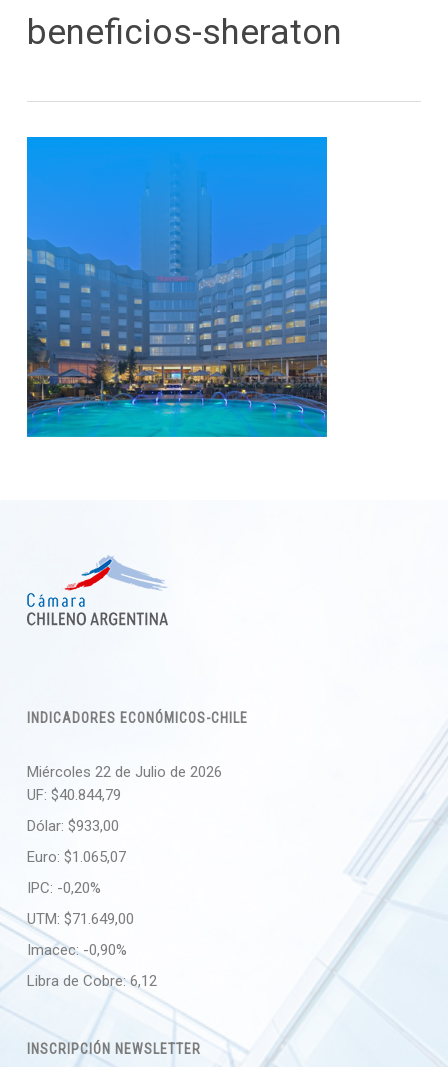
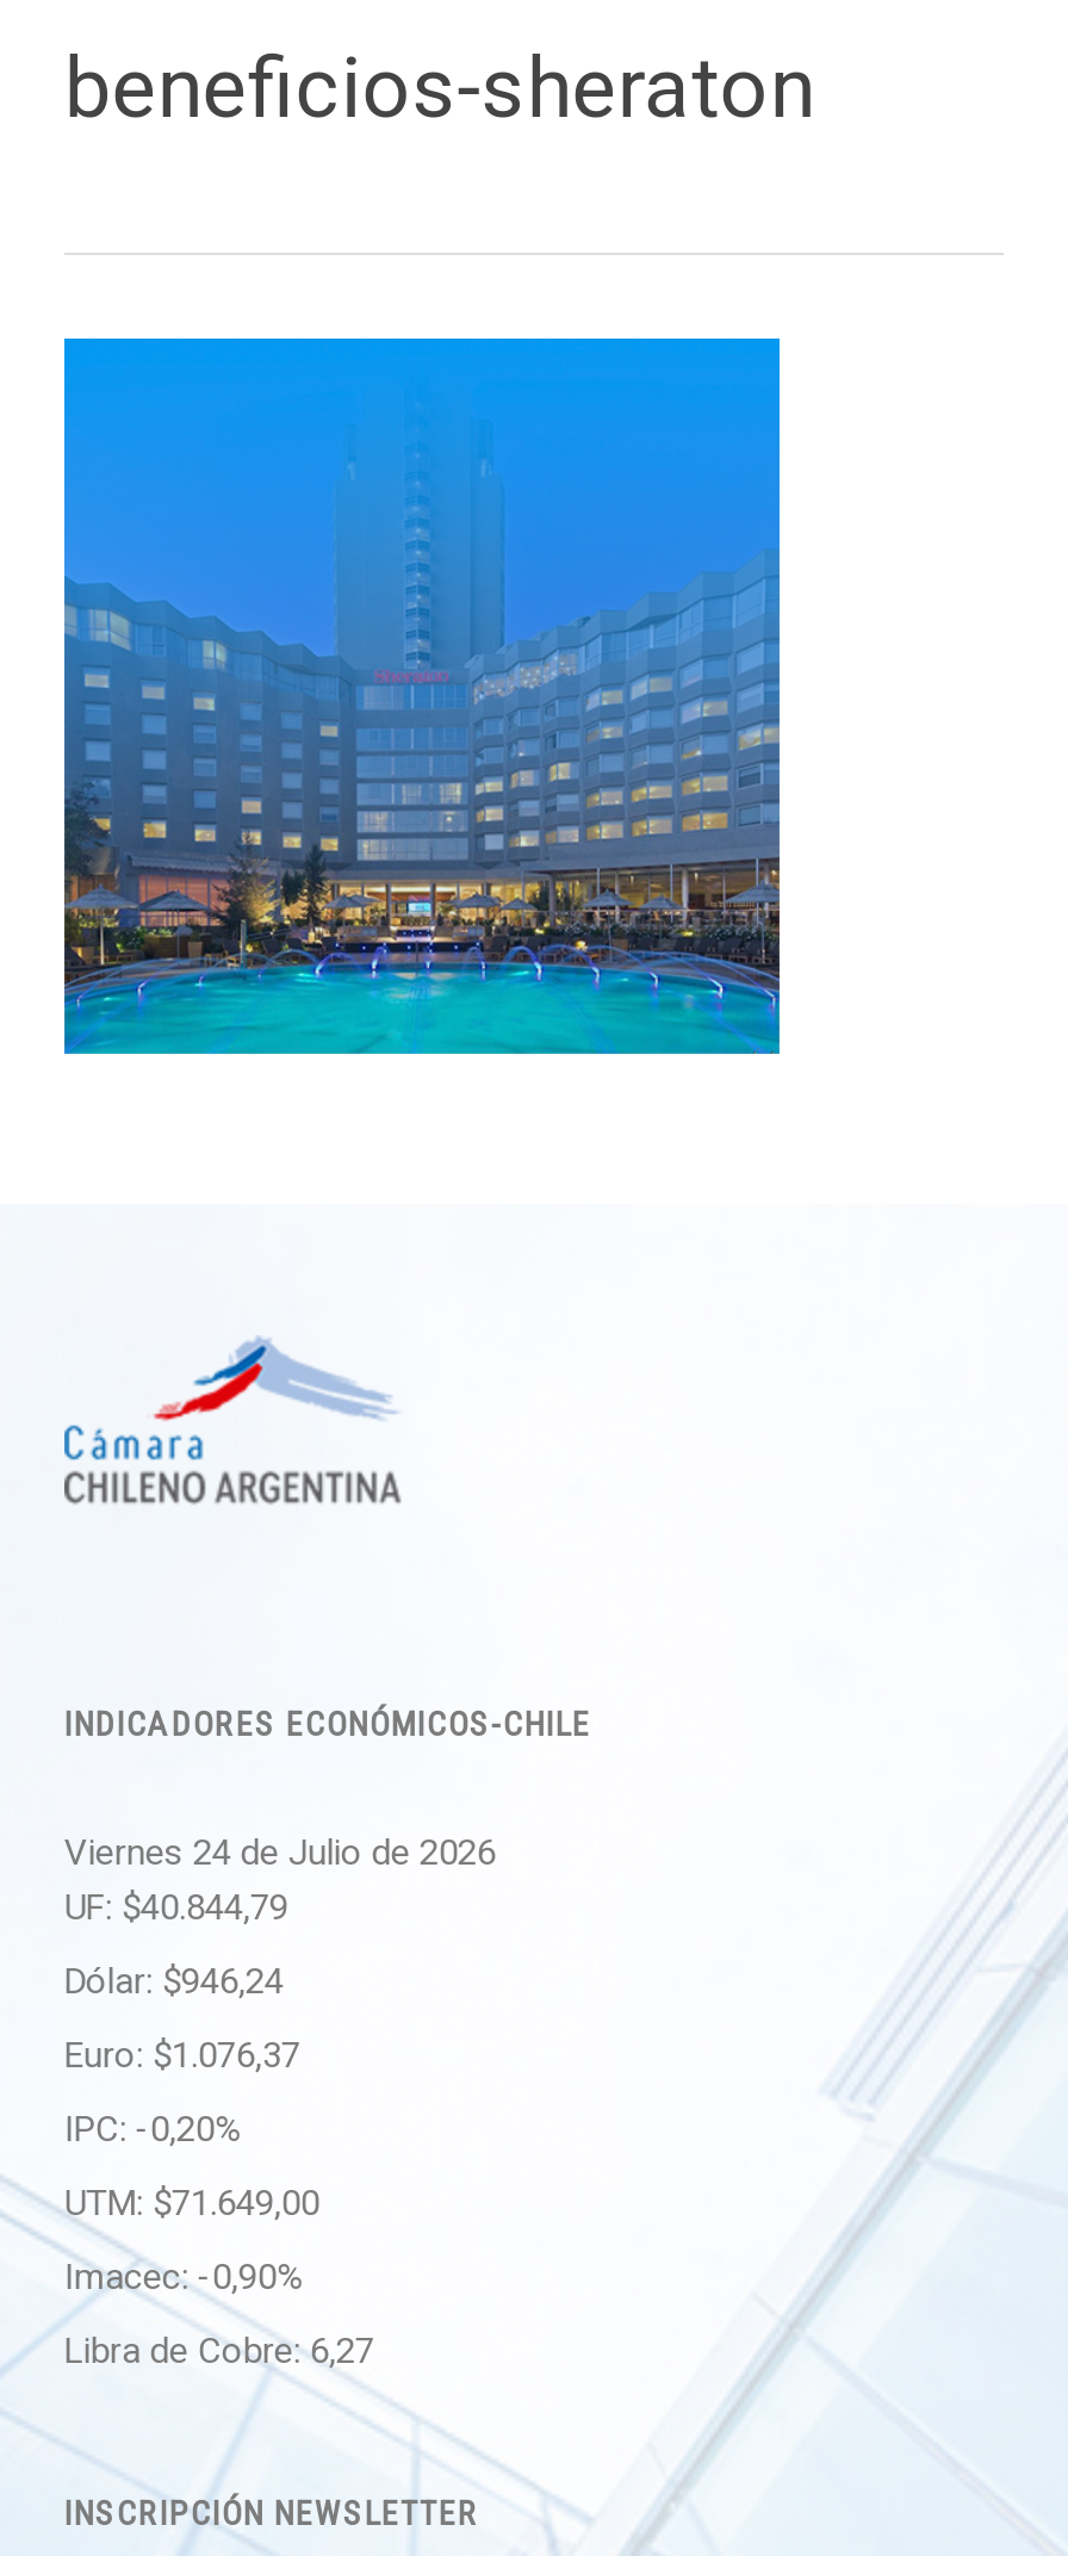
[27,763,222,781] Miércoles 22 de Julio de 2026 -> [64,1831,496,1874] Viernes 24 de Julio de 2026
[27,817,119,835] Dólar: $933,00 -> [64,1960,283,2003] Dólar: $946,24
[27,848,126,866] Euro: $1.065,07 -> [64,2034,300,2077] Euro: $1.076,37
[27,972,157,990] Libra de Cobre: 6,12 -> [64,2329,374,2372] Libra de Cobre: 6,27

